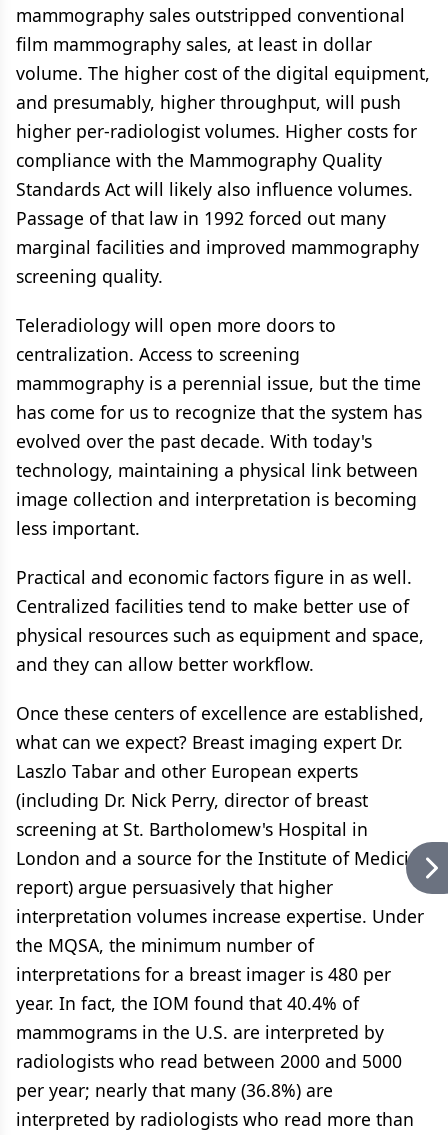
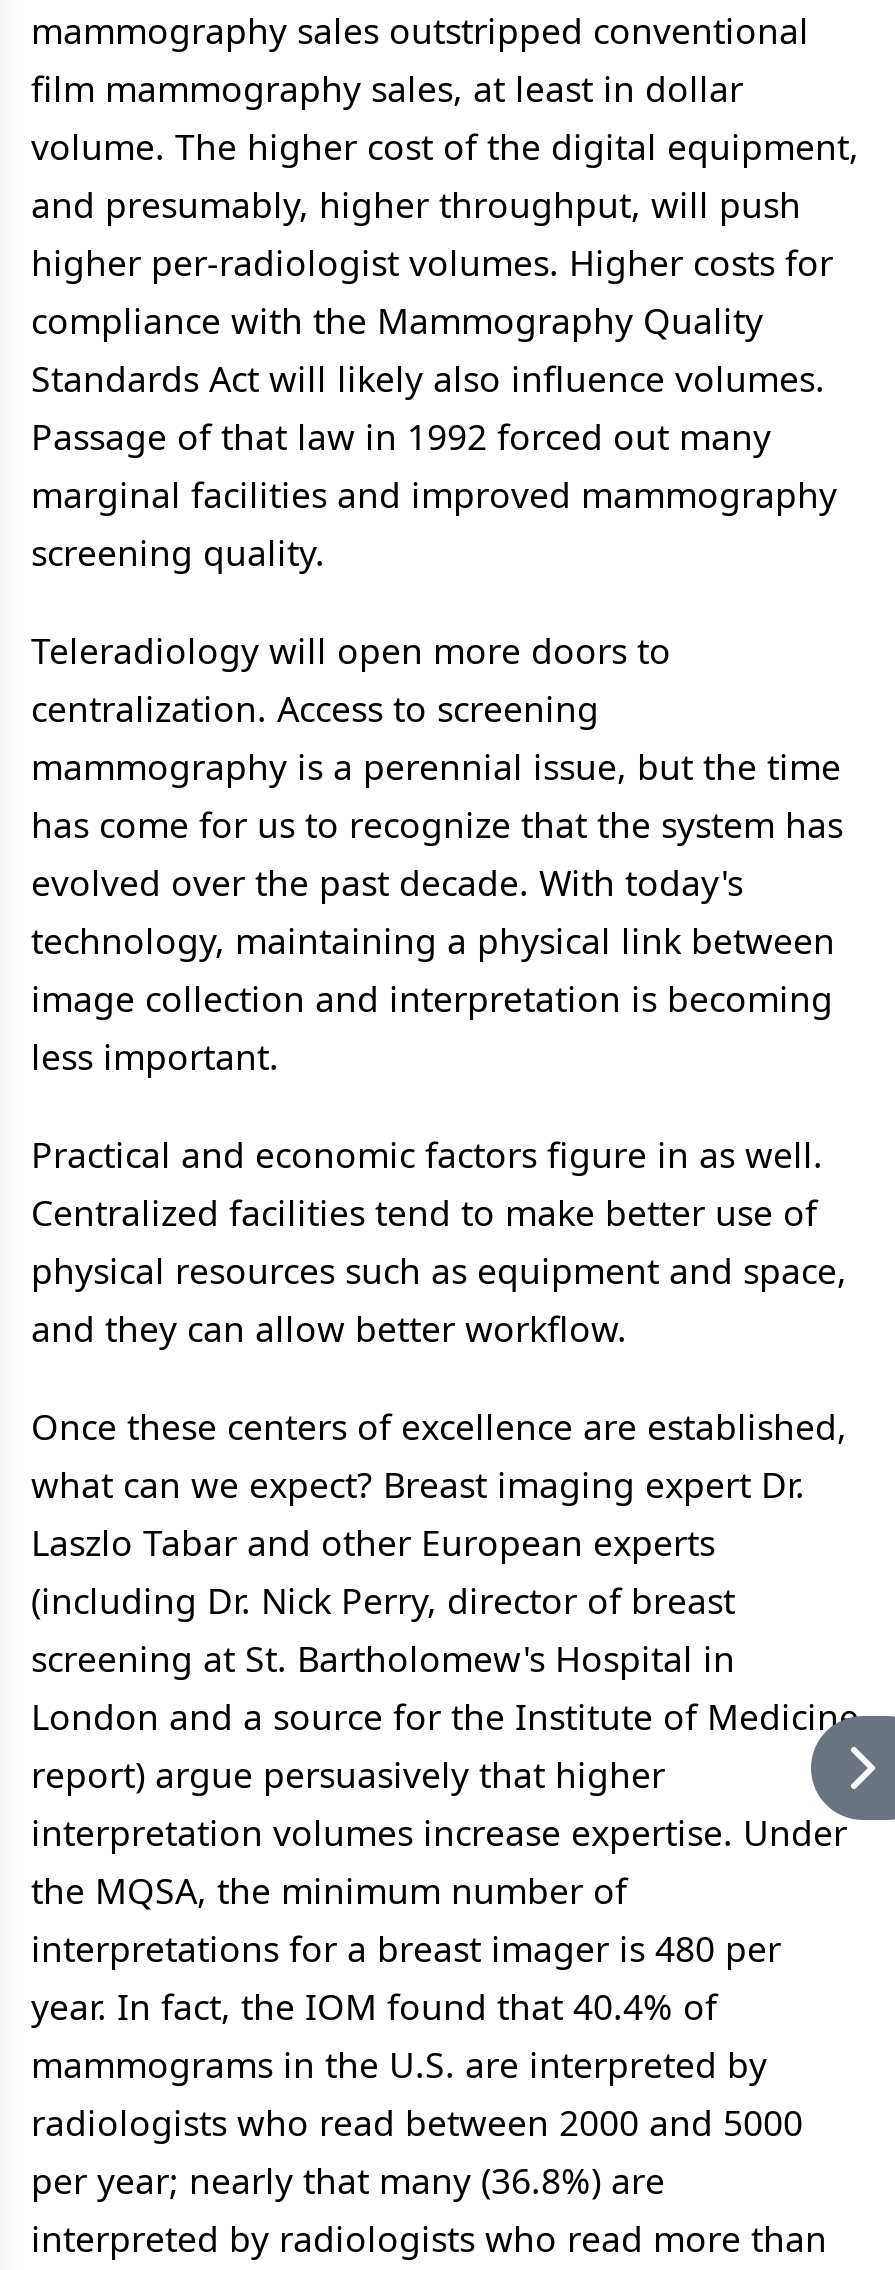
[406,841,445,910] [image] -> [809,1684,889,1822] [image]

